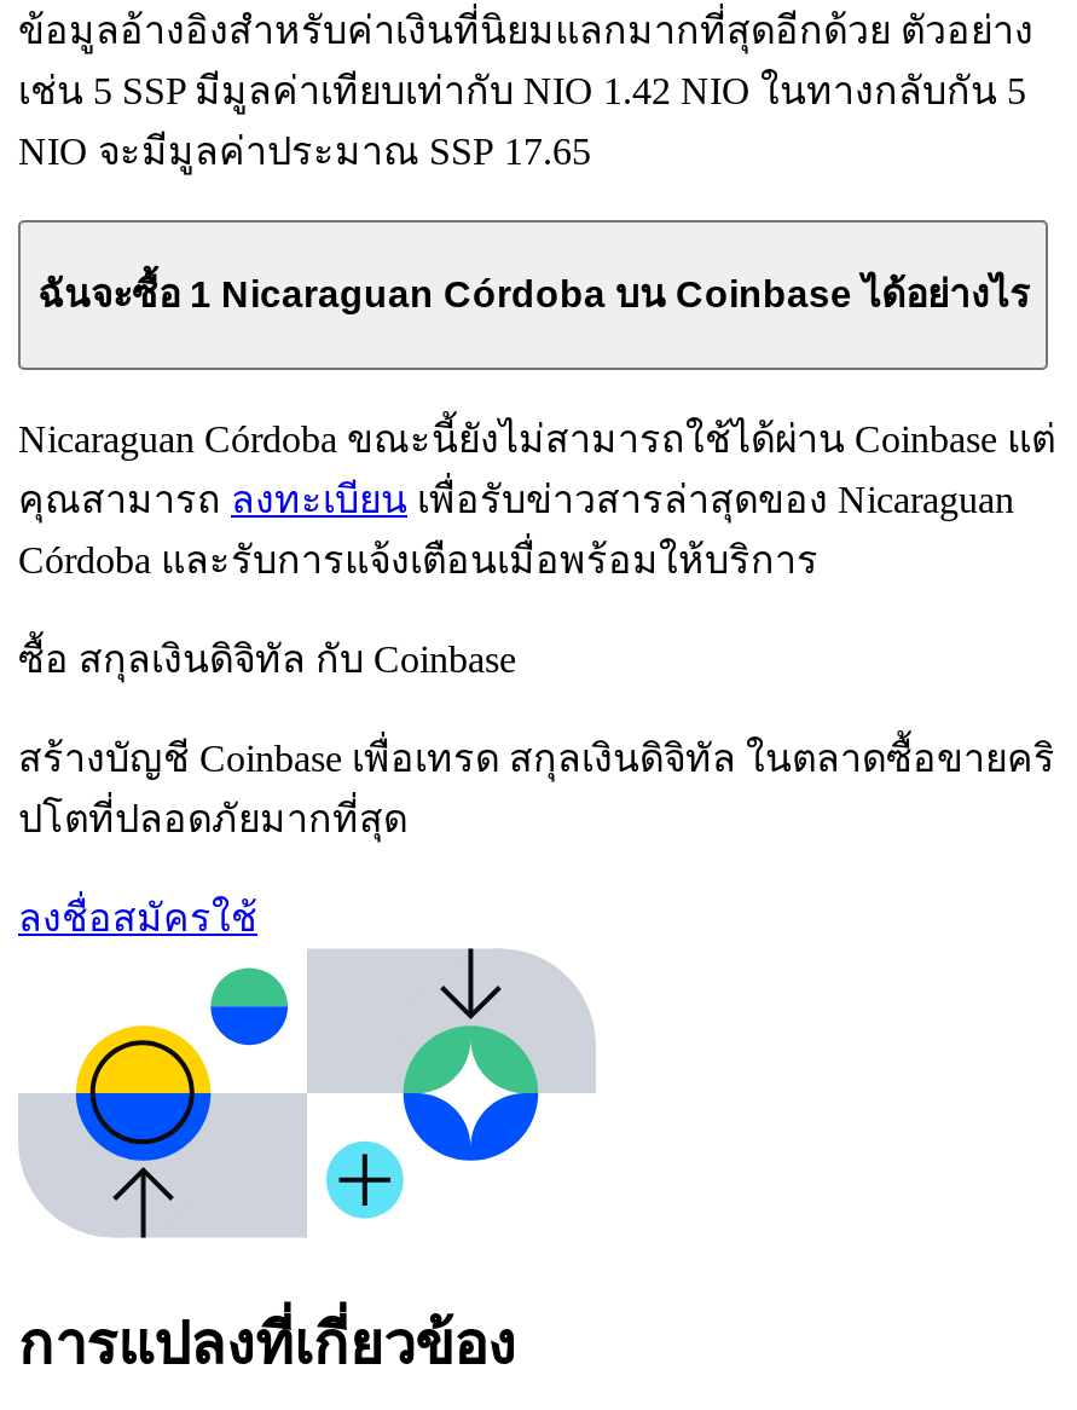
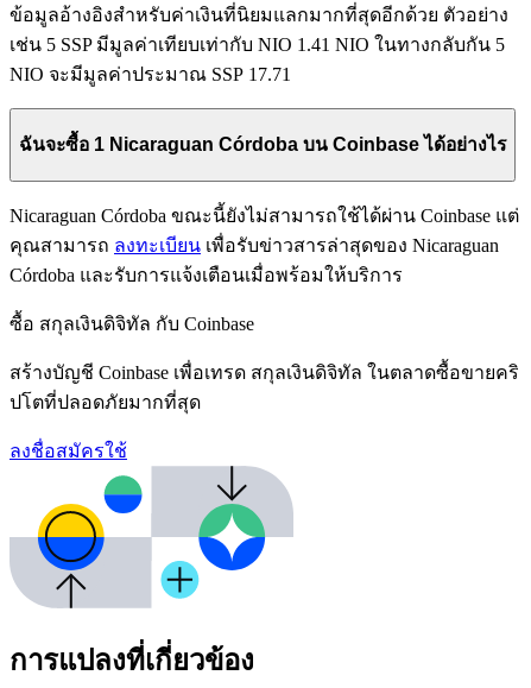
[18,70,1026,111] เช่น 5 SSP มีมูลค่าเทียบเท่ากับ NIO 1.42 NIO ในทางกลับกัน 5 -> [10,34,505,54] เช่น 5 SSP มีมูลค่าเทียบเท่ากับ NIO 1.41 NIO ในทางกลับกัน 5
[18,130,591,171] NIO จะมีมูลค่าประมาณ SSP 17.65 -> [10,64,291,84] NIO จะมีมูลค่าประมาณ SSP 17.71

